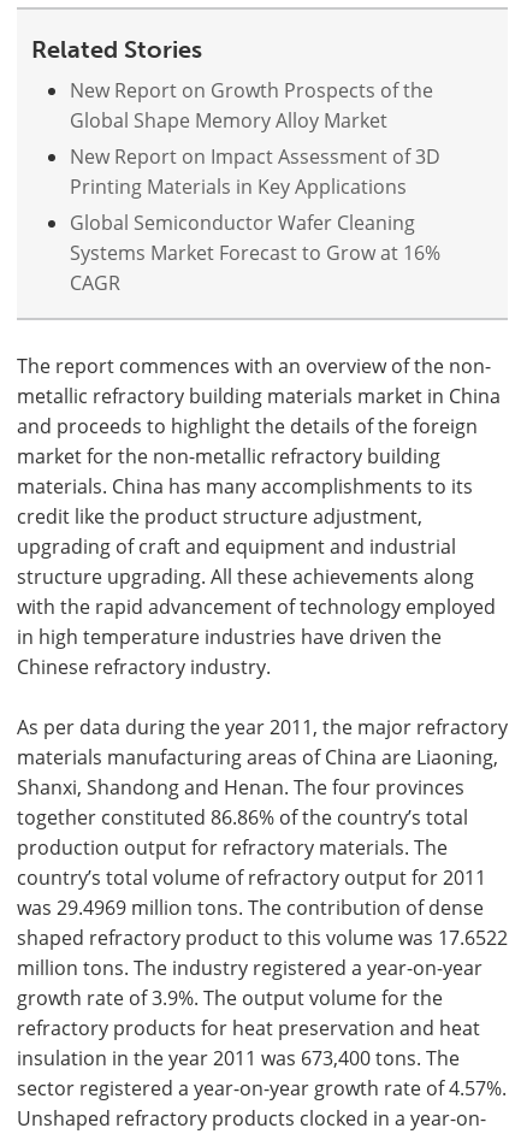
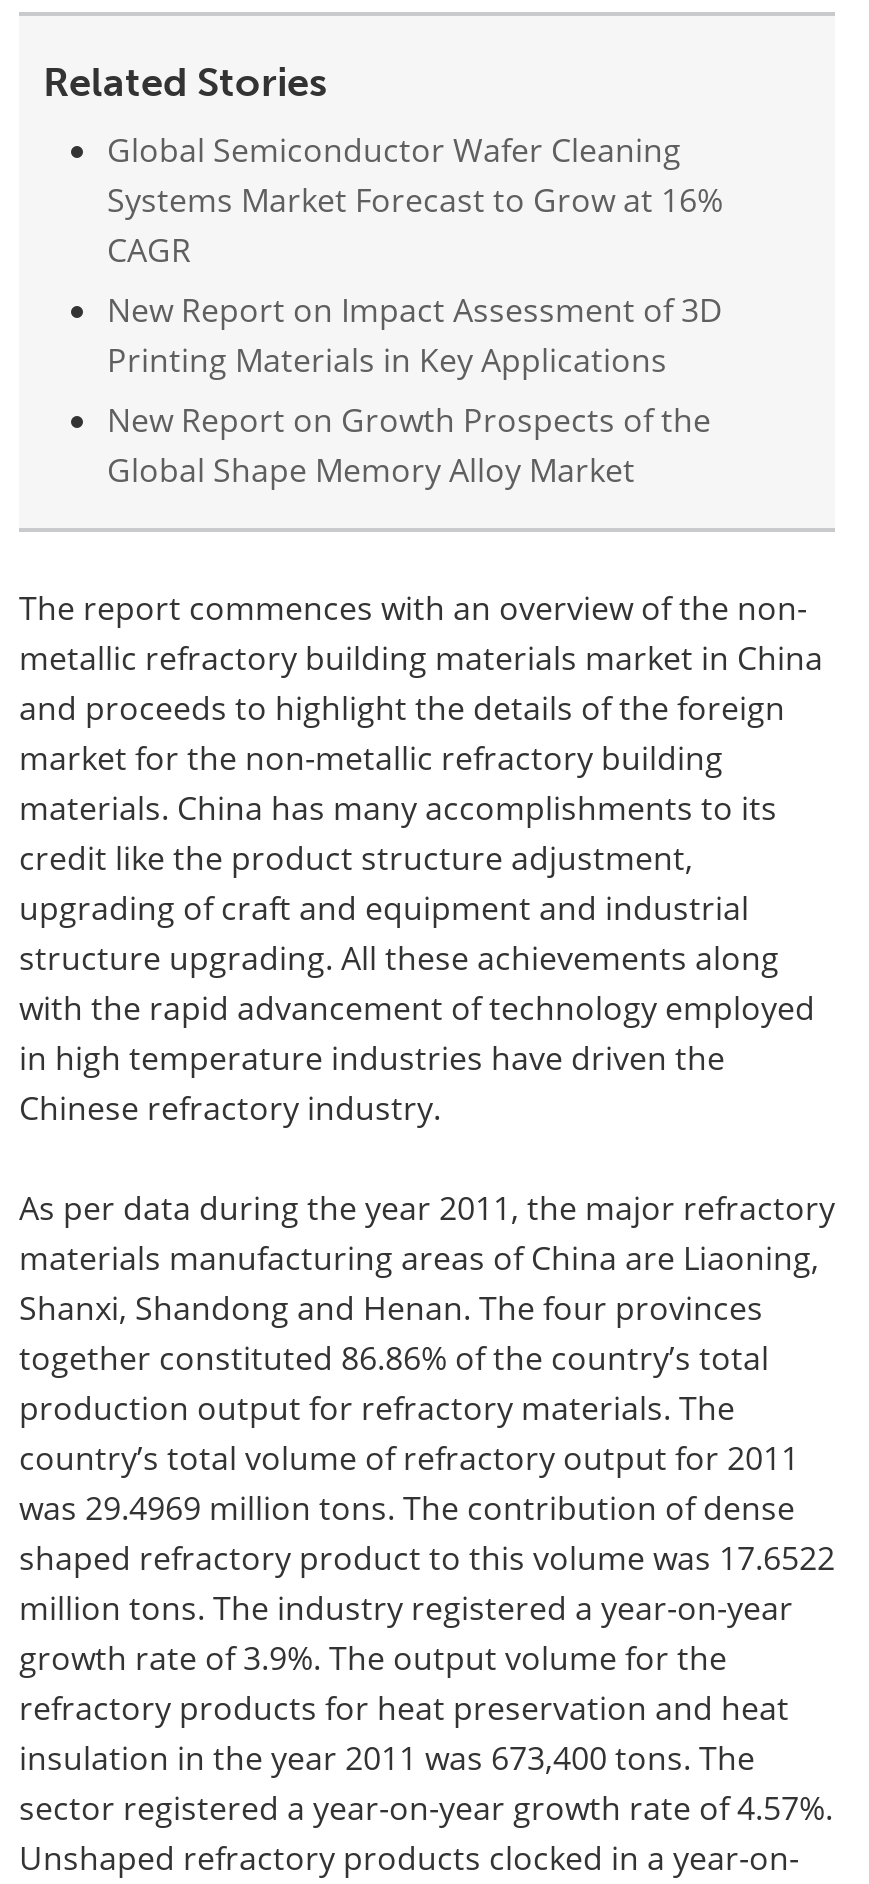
moved [70,77,440,199] -> [107,288,723,490]: New Report on Growth Prospects of the | Global Shape Memory Alloy Market | New Report on Impact Assessment of 3D | Printing Materials in Key Applications
moved [70,209,440,295] -> [107,128,723,270]: Global Semiconductor Wafer Cleaning | Systems Market Forecast to Grow at 16% | CAGR

